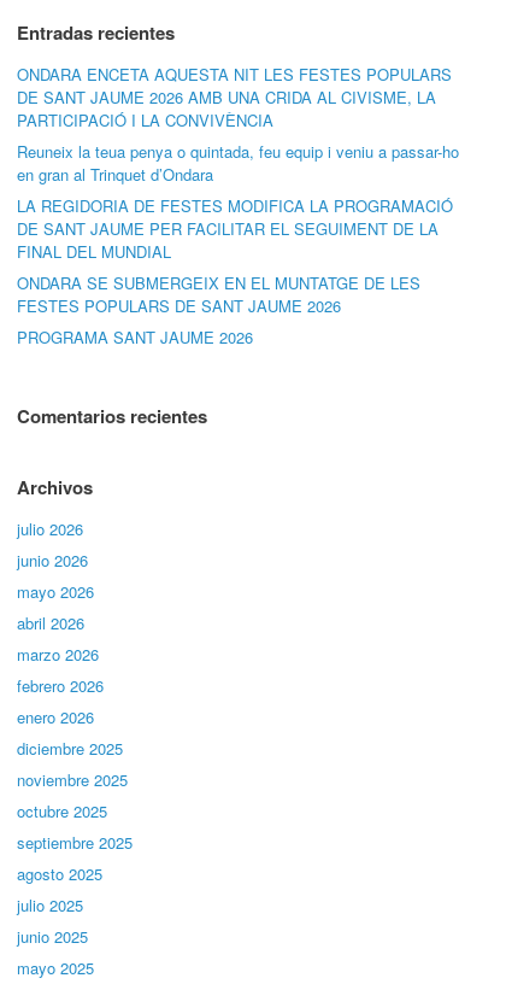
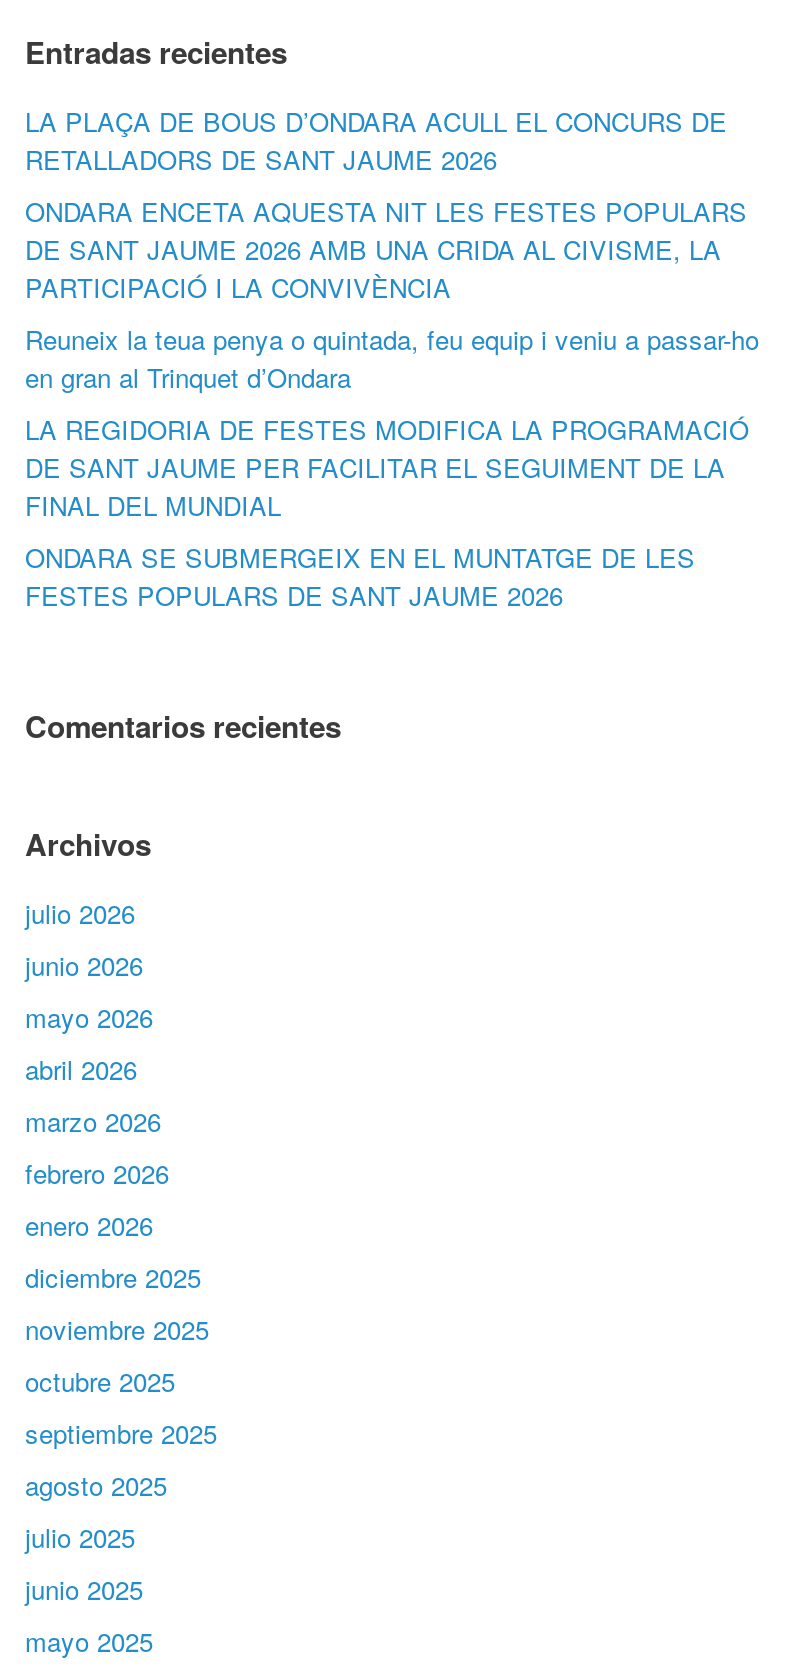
none -> [25,101,727,177] LA PLAÇA DE BOUS D’ONDARA ACULL EL CONCURS DE | RETALLADORS DE SANT JAUME 2026
moved [17,62,459,317] -> [25,191,759,613]: ONDARA ENCETA AQUESTA NIT LES FESTES POPULARS | DE SANT JAUME 2026 AMB UNA CRIDA AL CIVISME, LA | PARTICIPACIÓ I LA CONVIVÈNCIA | ... | ONDARA SE SUBMERGEIX EN EL MUNTATGE DE LES | FESTES POPULARS DE SANT JAUME 2026
[17,325,253,348] PROGRAMA SANT JAUME 2026 -> none

